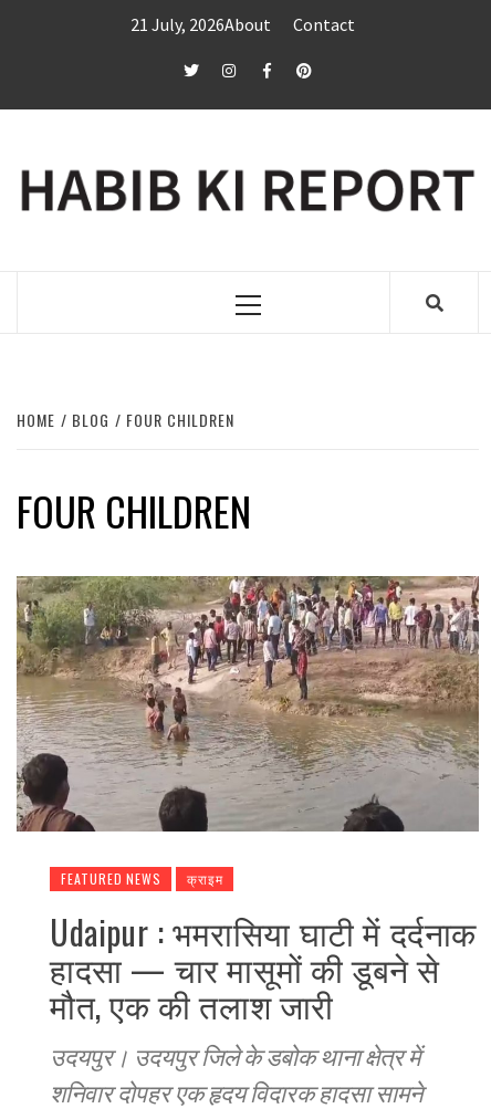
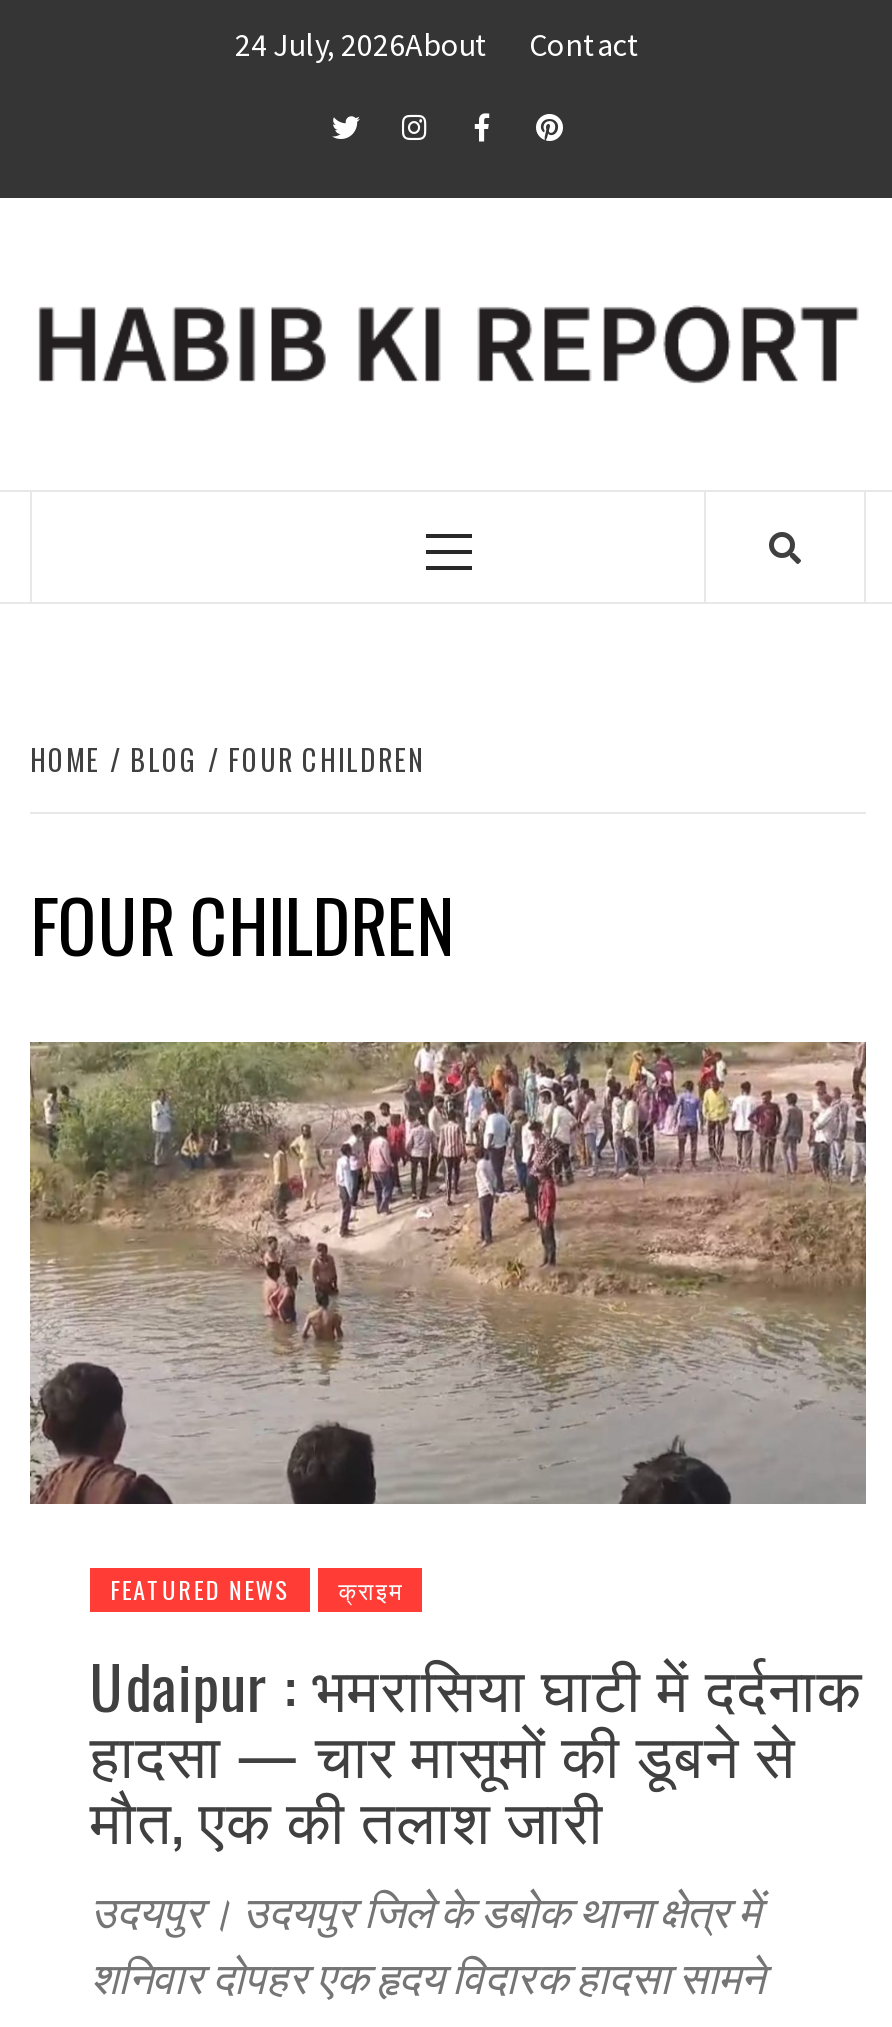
[130,13,354,35] 21 July, 2026About Contact -> [235,24,641,64] 24 July, 2026About Contact

